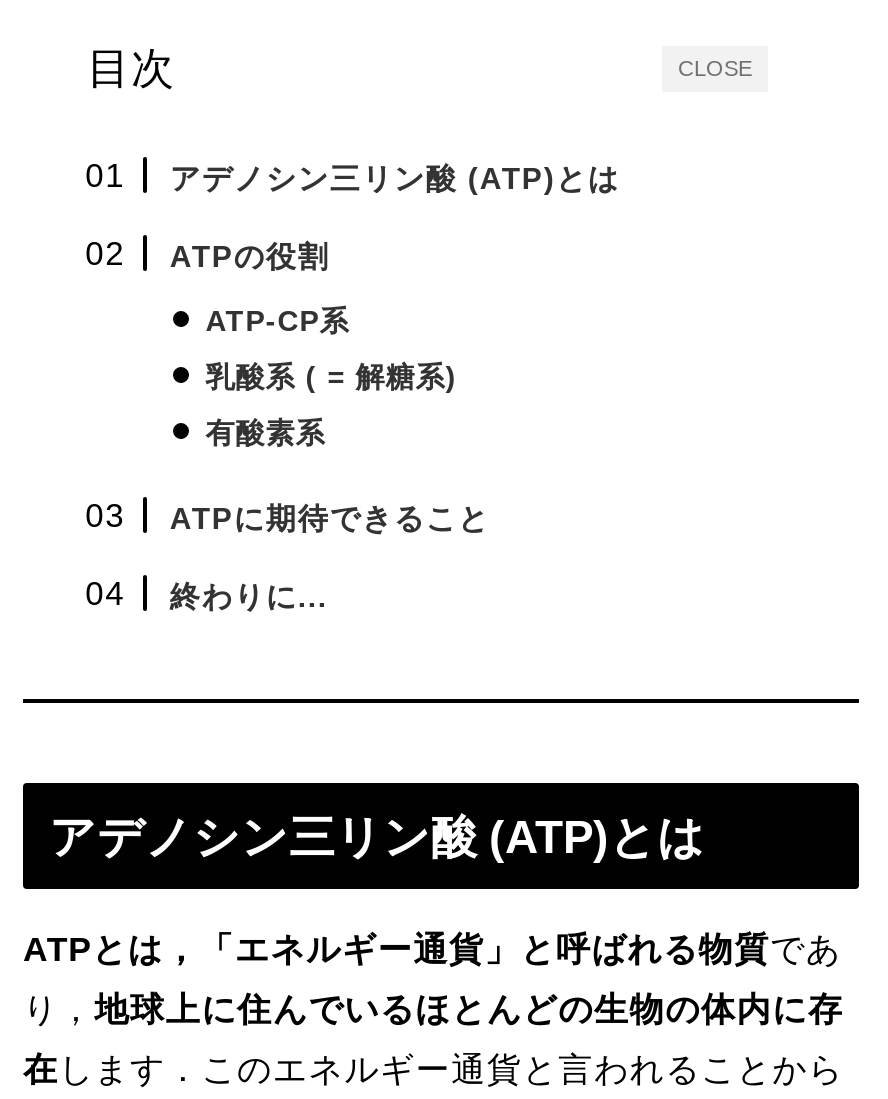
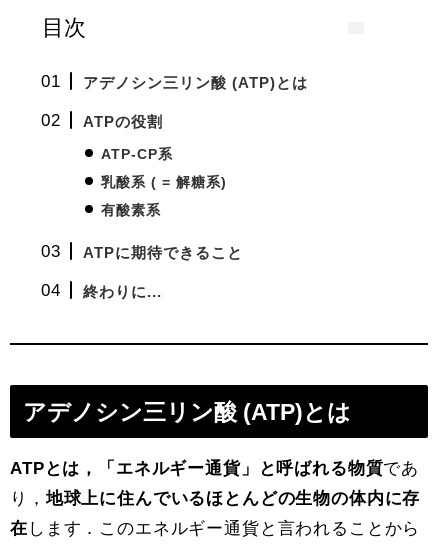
[678,56,752,80] CLOSE -> none

